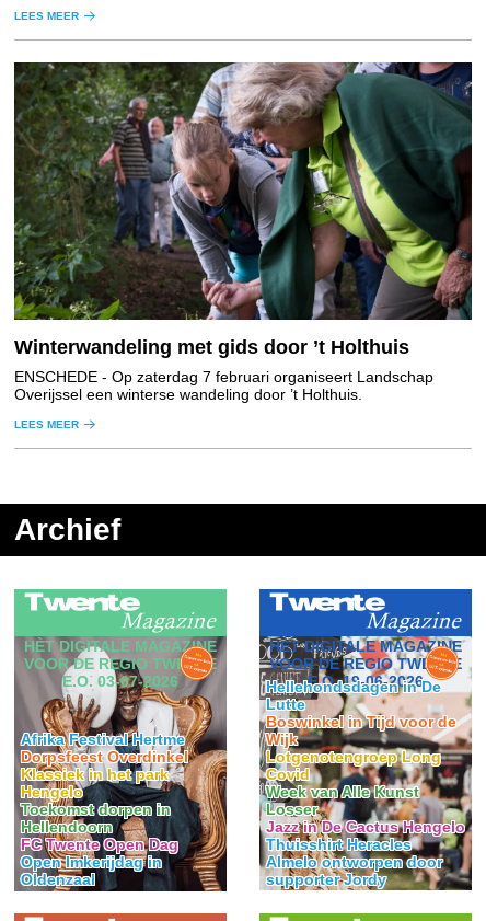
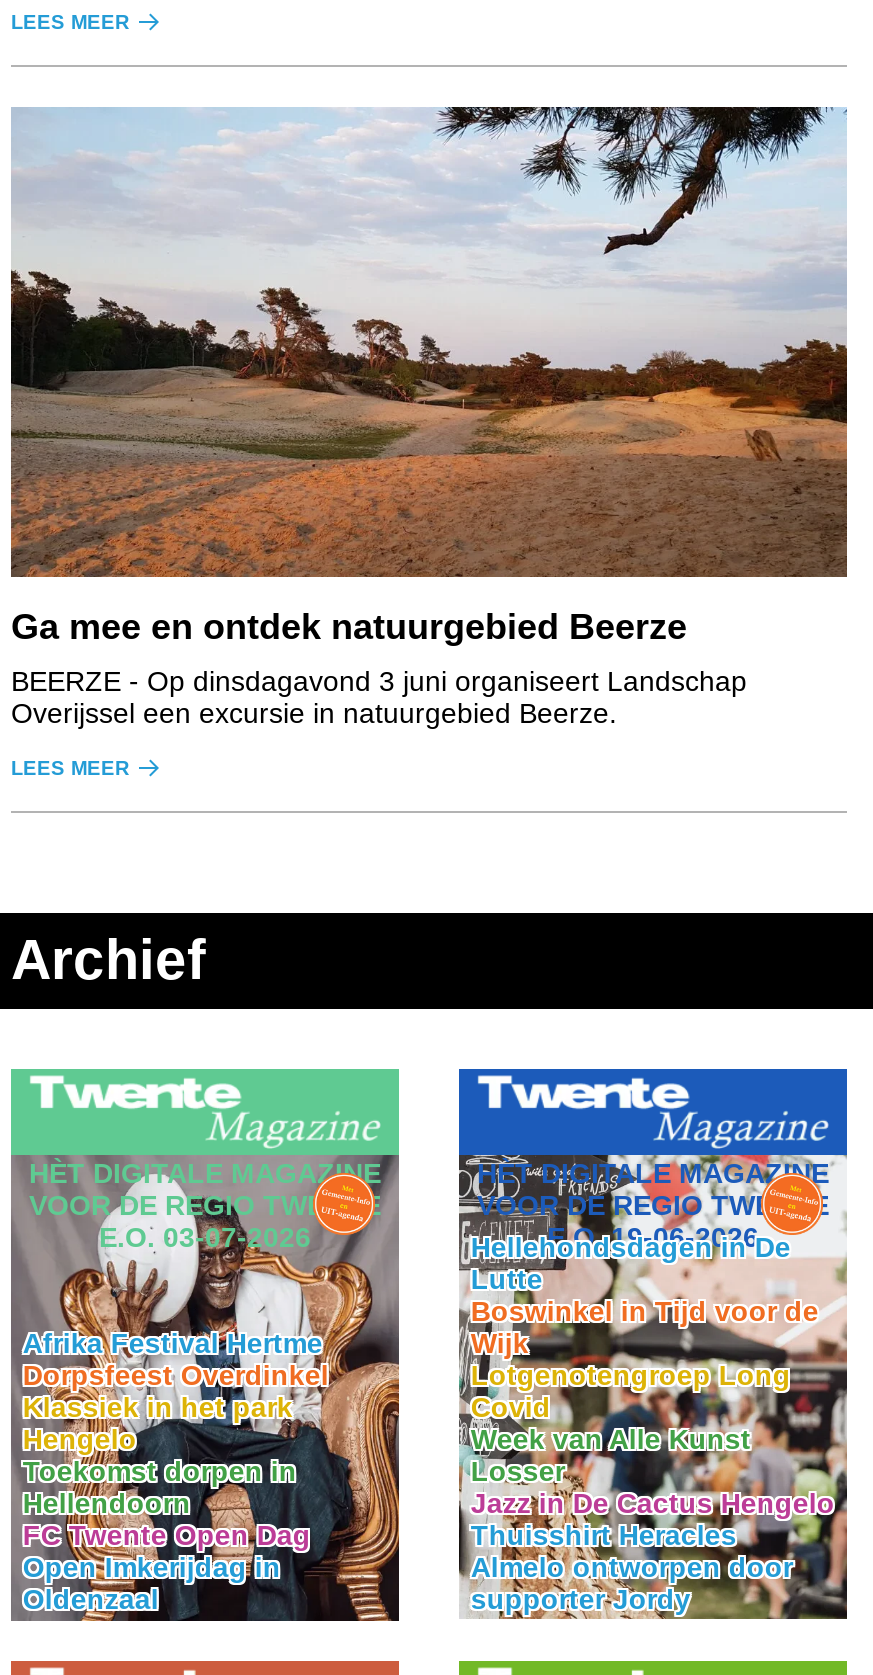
[13,61,473,403] [image] | Winterwandeling met gids door ’t Holthuis | ENSCHEDE - Op zaterdag 7 februari organiseert Landschap | Overijssel een winterse wandeling door ’t Holthuis. -> [9,105,849,729] [image] | Ga mee en ontdek natuurgebied Beerze | BEERZE - Op dinsdagavond 3 juni organiseert Landschap | Overijssel een excursie in natuurgebied Beerze.

